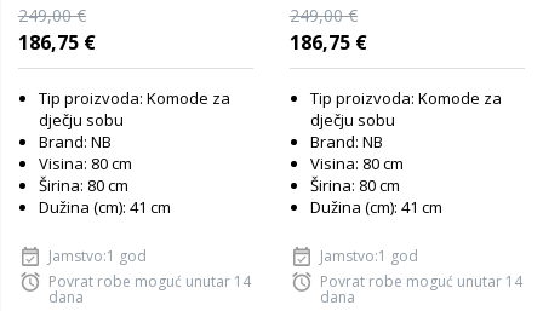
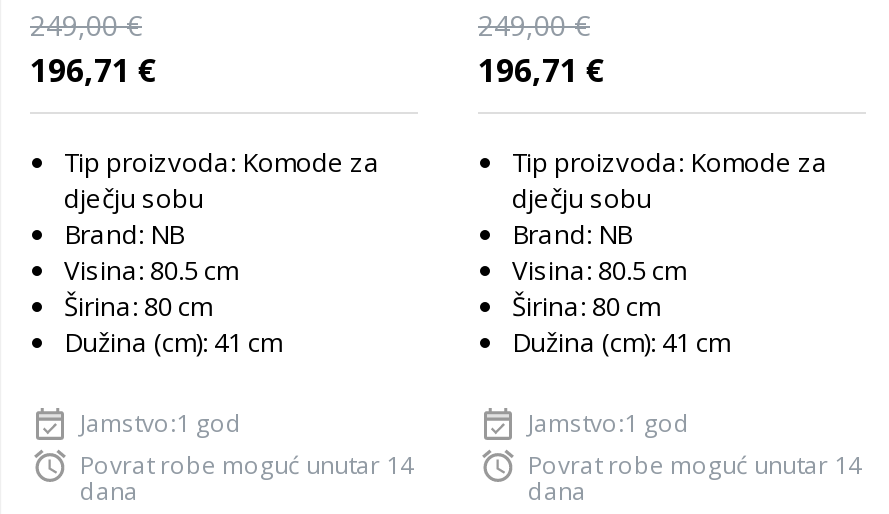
[18,29,96,56] 186,75 € -> [30,48,158,92] 196,71 €
[290,29,367,56] 186,75 € -> [478,48,606,92] 196,71 €
[39,152,132,174] Visina: 80 cm -> [64,252,238,288] Visina: 80.5 cm
[310,152,404,174] Visina: 80 cm -> [512,252,686,288] Visina: 80.5 cm

